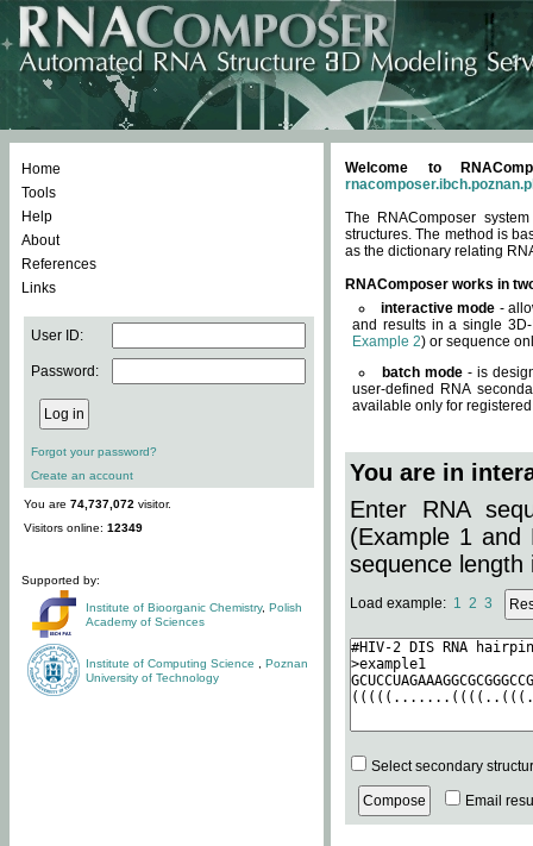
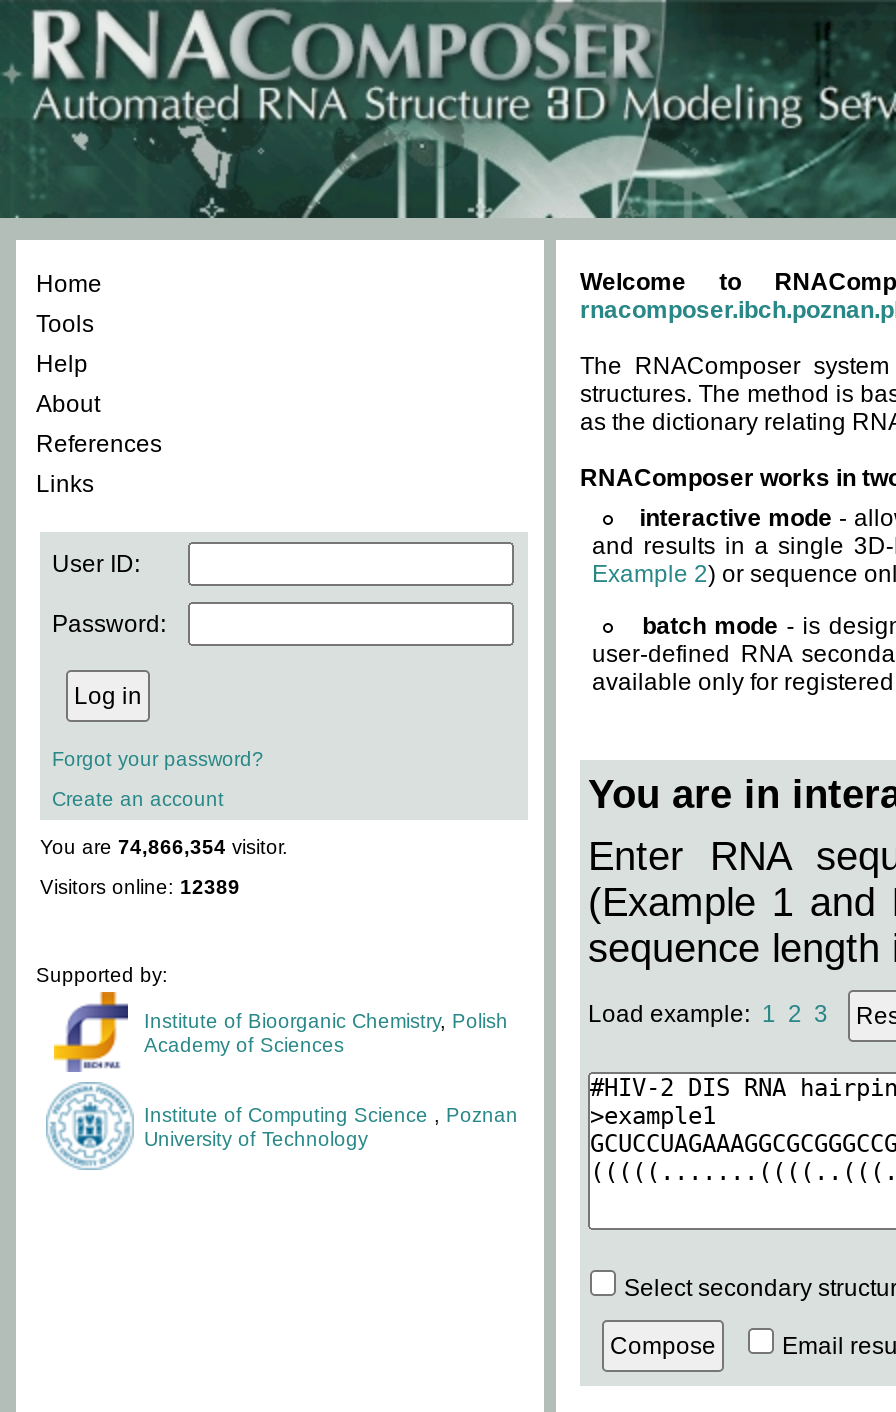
[24,497,171,510] You are 74,737,072 visitor. -> [40,836,288,858] You are 74,866,354 visitor.
[24,521,143,534] Visitors online: 12349 -> [40,876,240,898] Visitors online: 12389

